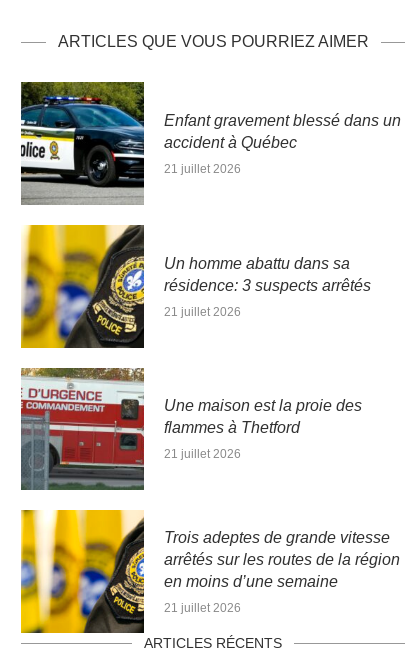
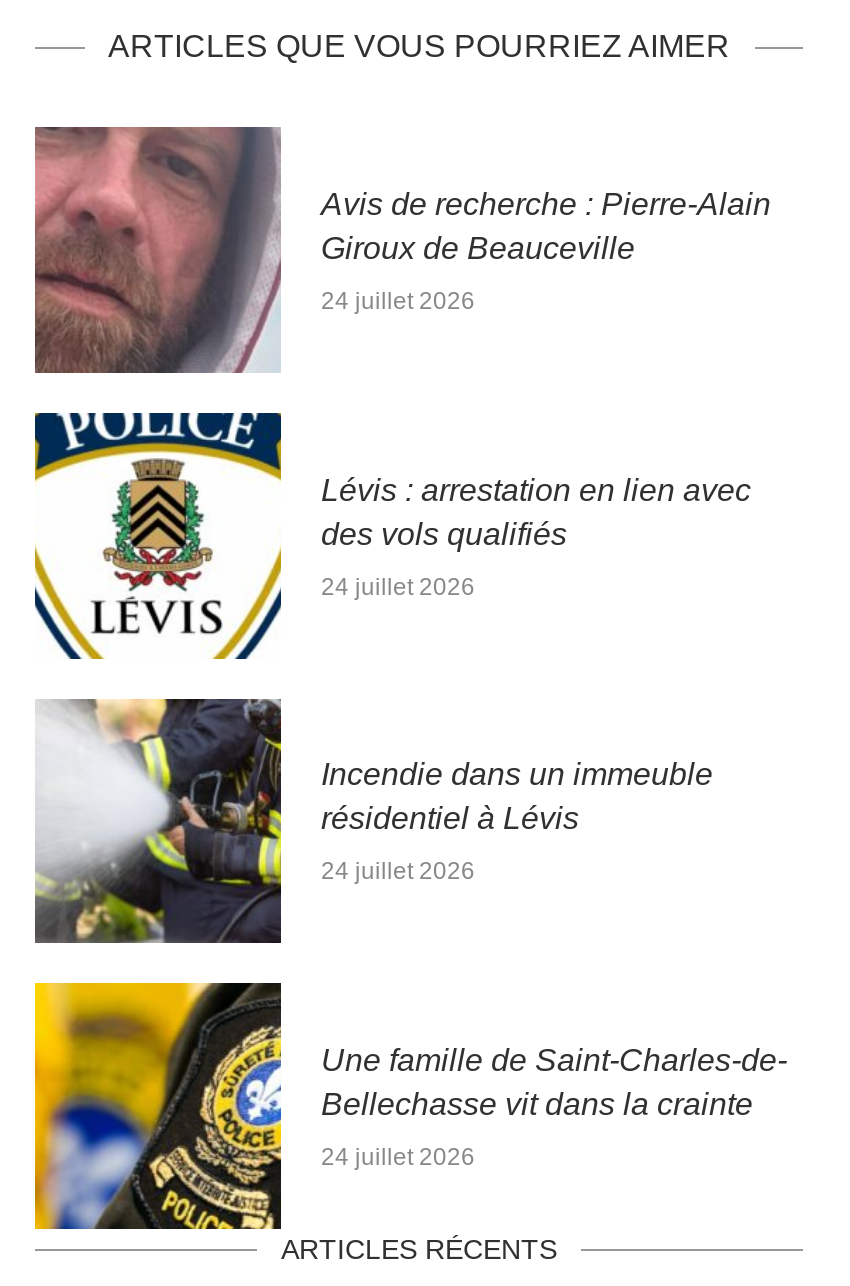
[20,81,401,205] [image] | Enfant gravement blessé dans un | accident à Québec -> [33,125,771,373] [image] | Avis de recherche : Pierre-Alain | Giroux de Beauceville
[164,162,241,176] 21 juillet 2026 -> [321,287,475,315] 24 juillet 2026
[20,224,371,349] [image] | Un homme abattu dans sa | résidence: 3 suspects arrêtés -> [33,411,751,661] [image] | Lévis : arrestation en lien avec | des vols qualifiés
[164,305,241,319] 21 juillet 2026 -> [321,573,475,601] 24 juillet 2026
[20,367,362,490] [image] | Une maison est la proie des | flammes à Thetford -> [35,697,713,943] [image] | Incendie dans un immeuble | résidentiel à Lévis
[164,447,241,461] 21 juillet 2026 -> [321,858,475,886] 24 juillet 2026
[20,509,400,634] [image] | Trois adeptes de grande vitesse | arrêtés sur les routes de la région | en moins d’une semaine -> [33,981,787,1231] [image] | Une famille de Saint-Charles-de- | Bellechasse vit dans la crainte
[164,601,241,615] 21 juillet 2026 -> [321,1143,475,1171] 24 juillet 2026

